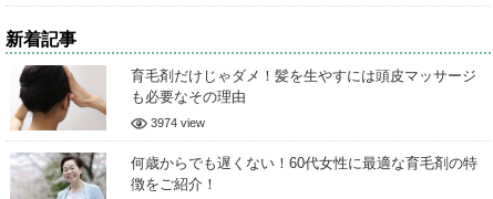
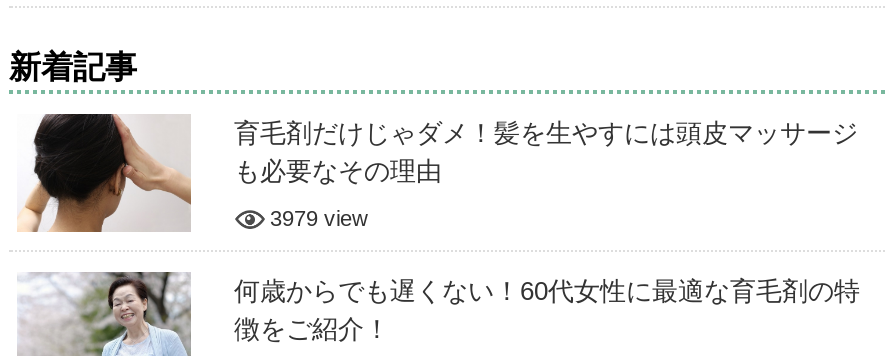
[147,116,204,129] 3974 view -> [264,206,368,230] 3979 view

